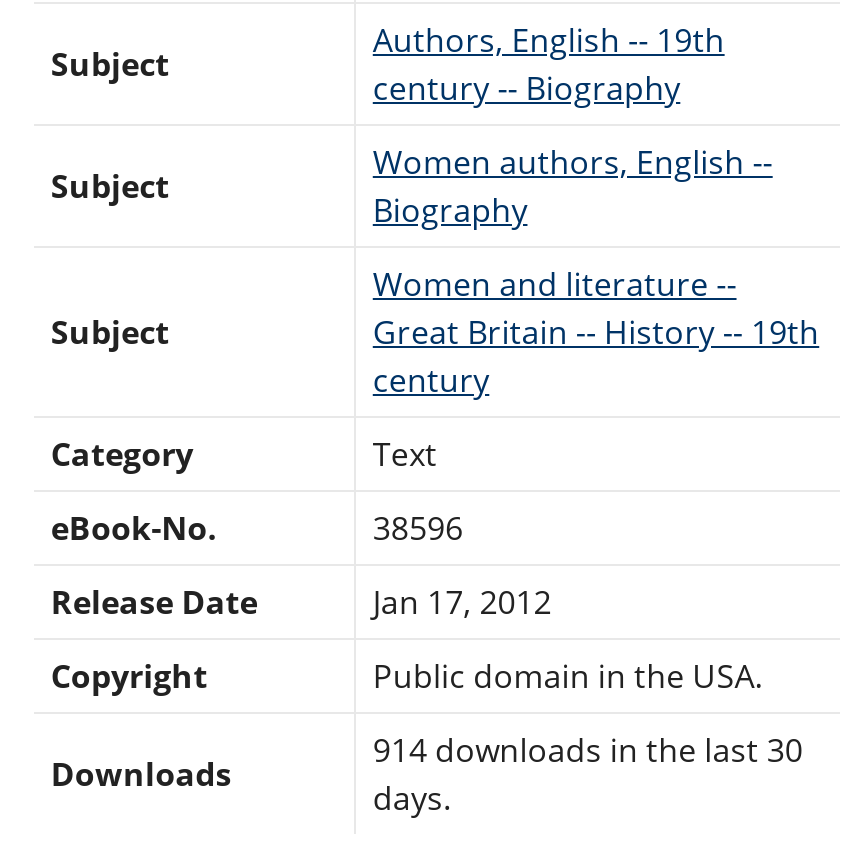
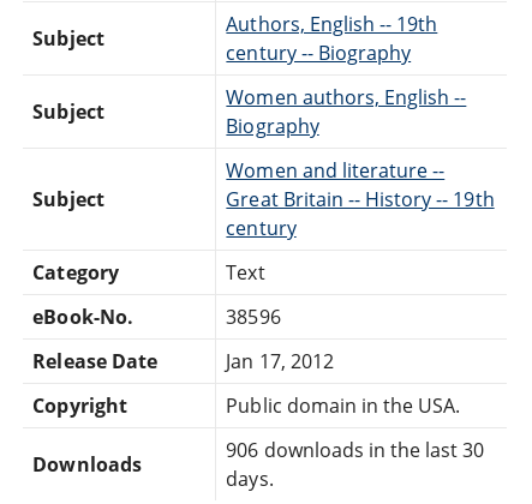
[373,727,803,771] 914 downloads in the last 30 -> [226,436,485,463] 906 downloads in the last 30

